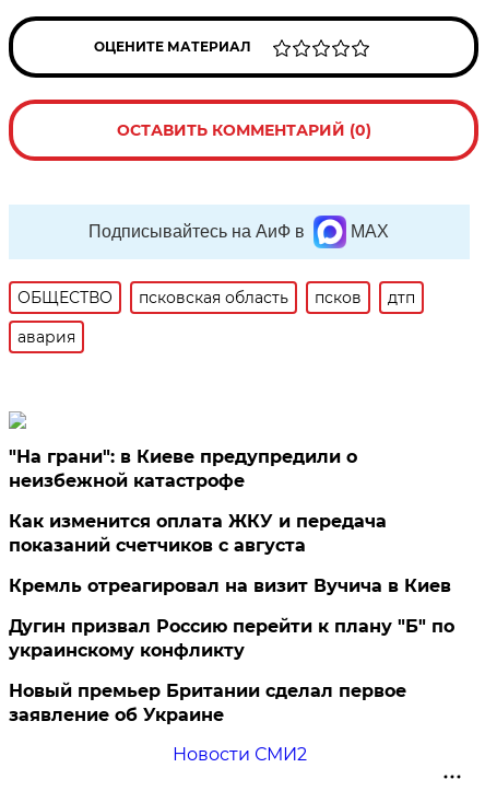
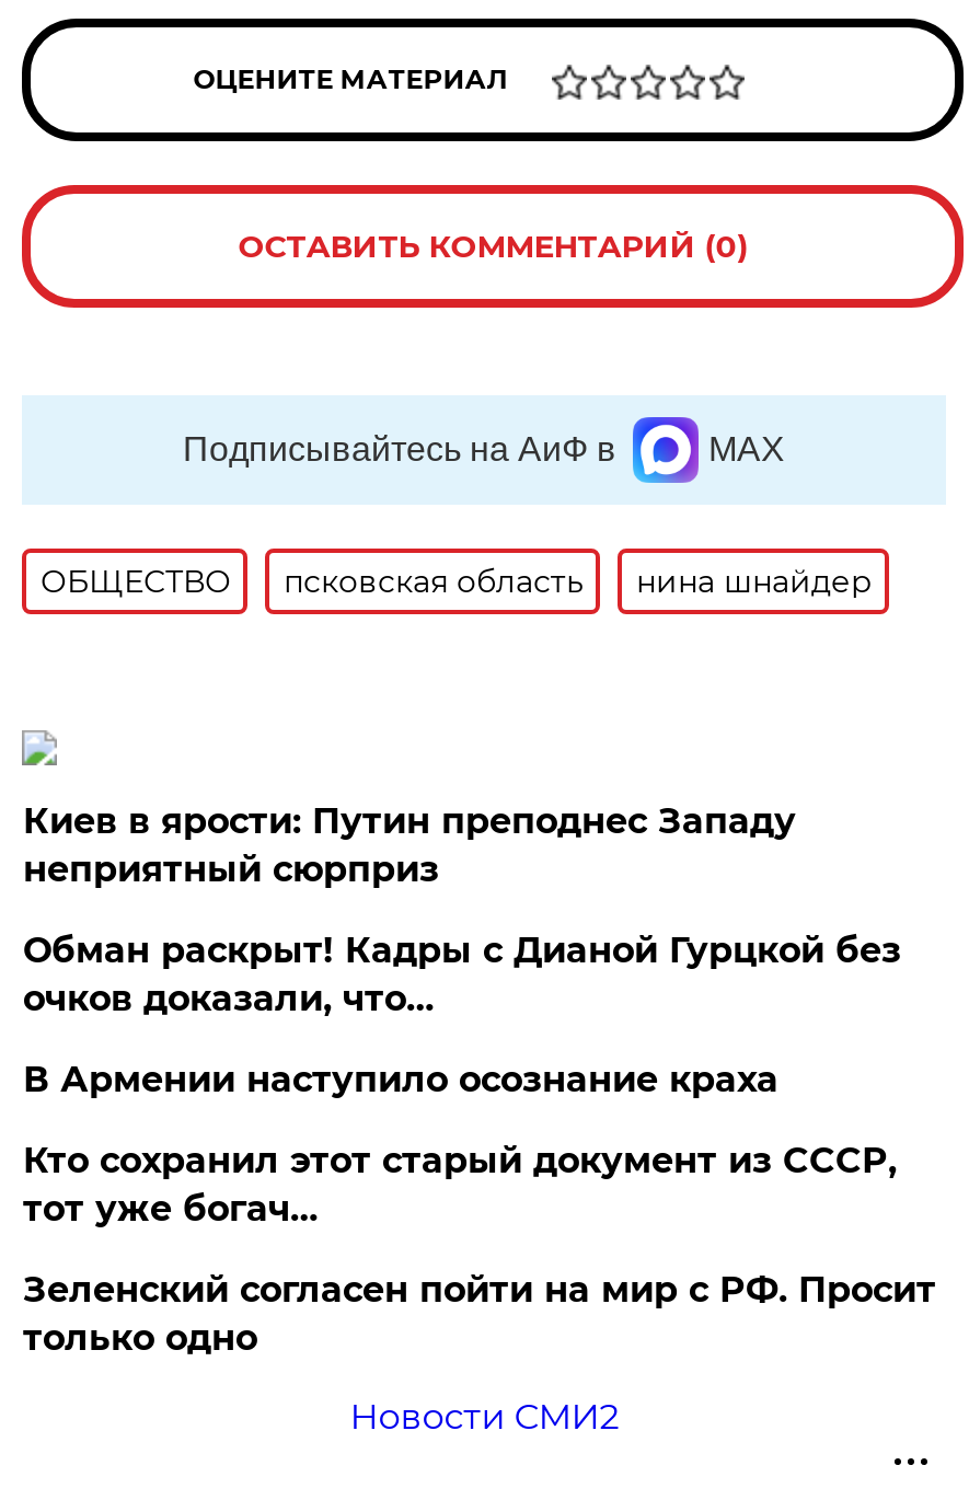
[18,288,416,347] псков | дтп | авария -> [636,562,872,601] нина шнайдер
[9,446,455,725] "На грани": в Киеве предупредили о | неизбежной катастрофе | Как изменится оплата ЖКУ и передача | показаний счетчиков с августа | Кремль отреагировал на визит Вучича в Киев | Дугин призвал Россию перейти к плану "Б" по | украинскому конфликту | Новый премьер Британии сделал первое | заявление об Украине -> [23,800,936,1359] Киев в ярости: Путин преподнес Западу | неприятный сюрприз | Обман раскрыт! Кадры с Дианой Гурцкой без | очков доказали, что… | В Армении наступило осознание краха | Кто сохранил этот старый документ из СССР, | тот уже богач… | Зеленский согласен пойти на мир с РФ. Просит | только одно

